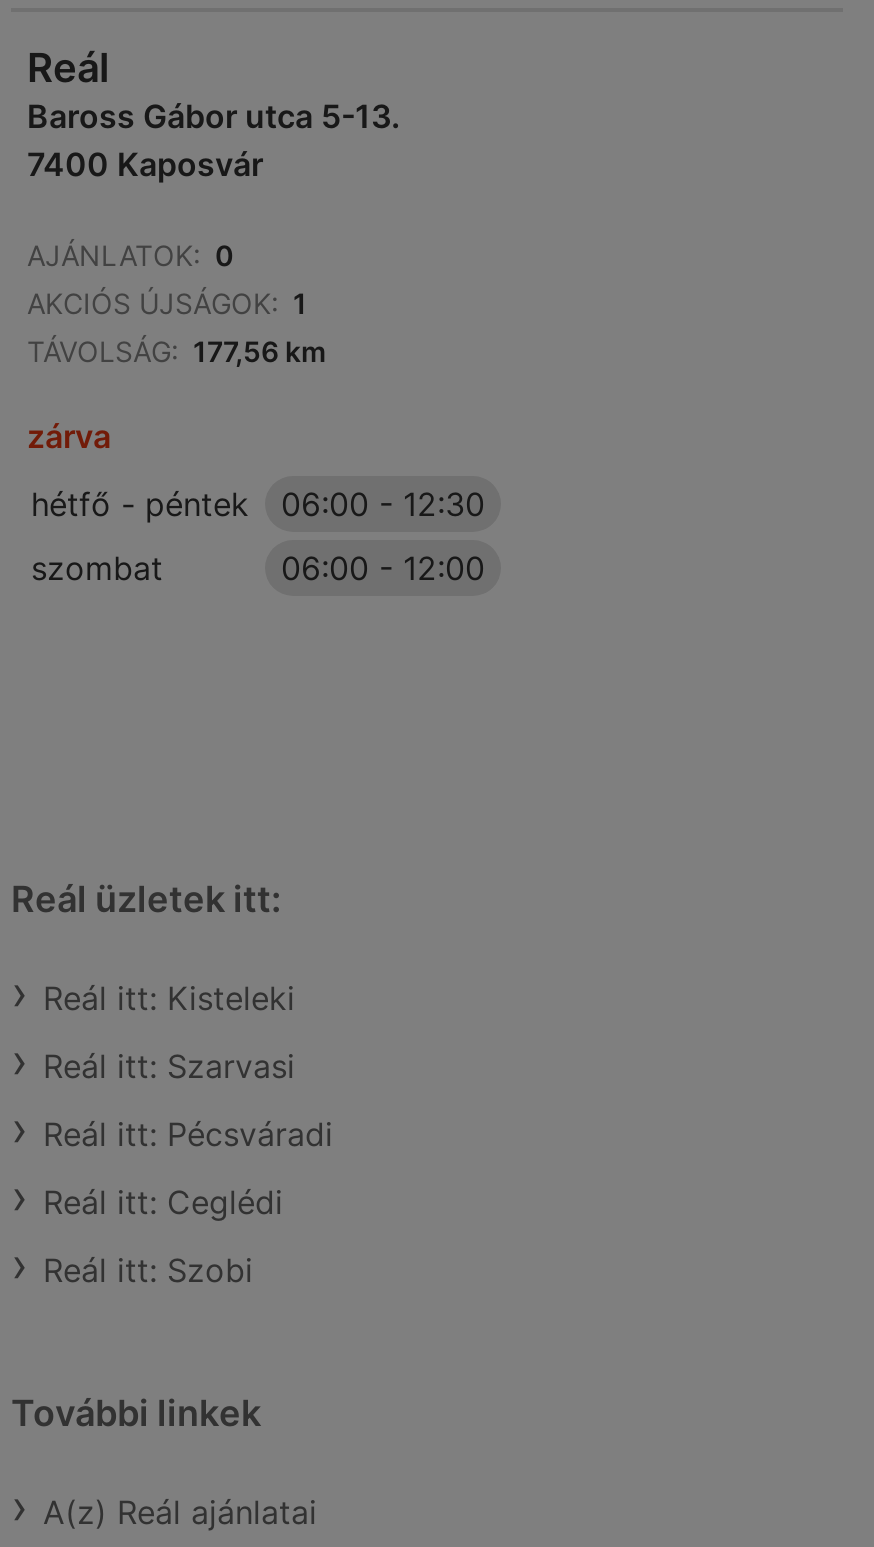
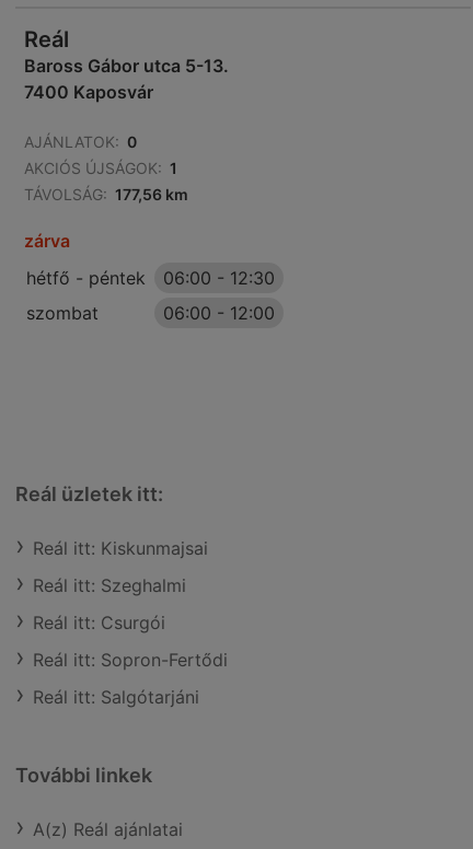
[43,978,295,1018] Reál itt: Kisteleki -> [33,537,208,559] Reál itt: Kiskunmajsai
[43,1046,295,1086] Reál itt: Szarvasi -> [33,575,186,596] Reál itt: Szeghalmi
[43,1114,333,1154] Reál itt: Pécsváradi -> [33,612,165,634] Reál itt: Csurgói
[43,1182,283,1222] Reál itt: Ceglédi -> [33,649,228,671] Reál itt: Sopron-Fertődi
[43,1250,253,1290] Reál itt: Szobi -> [33,686,199,708] Reál itt: Salgótarjáni

